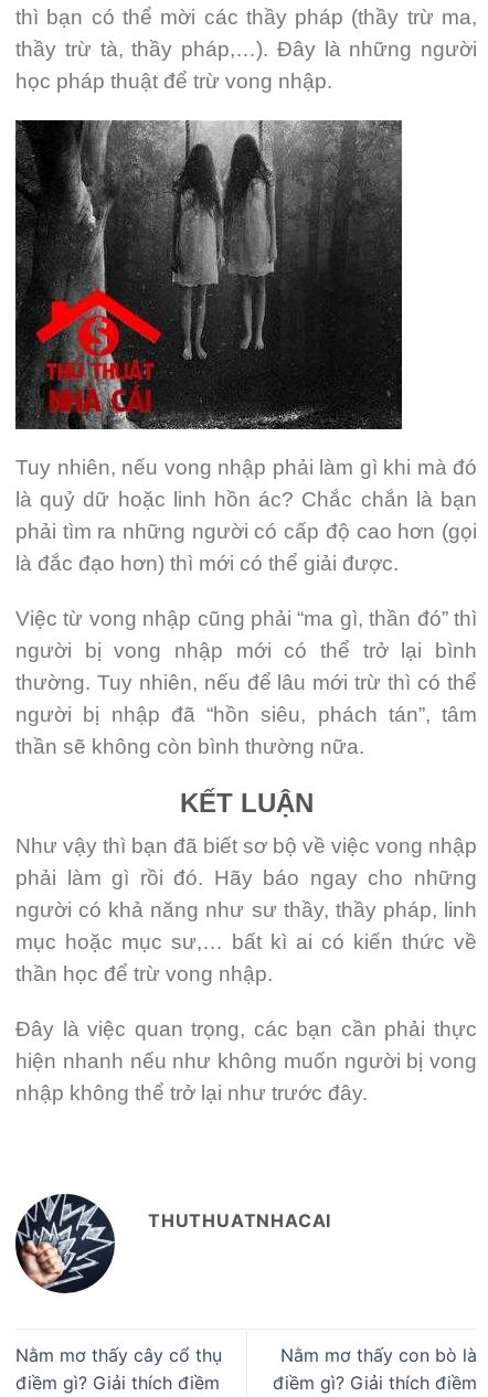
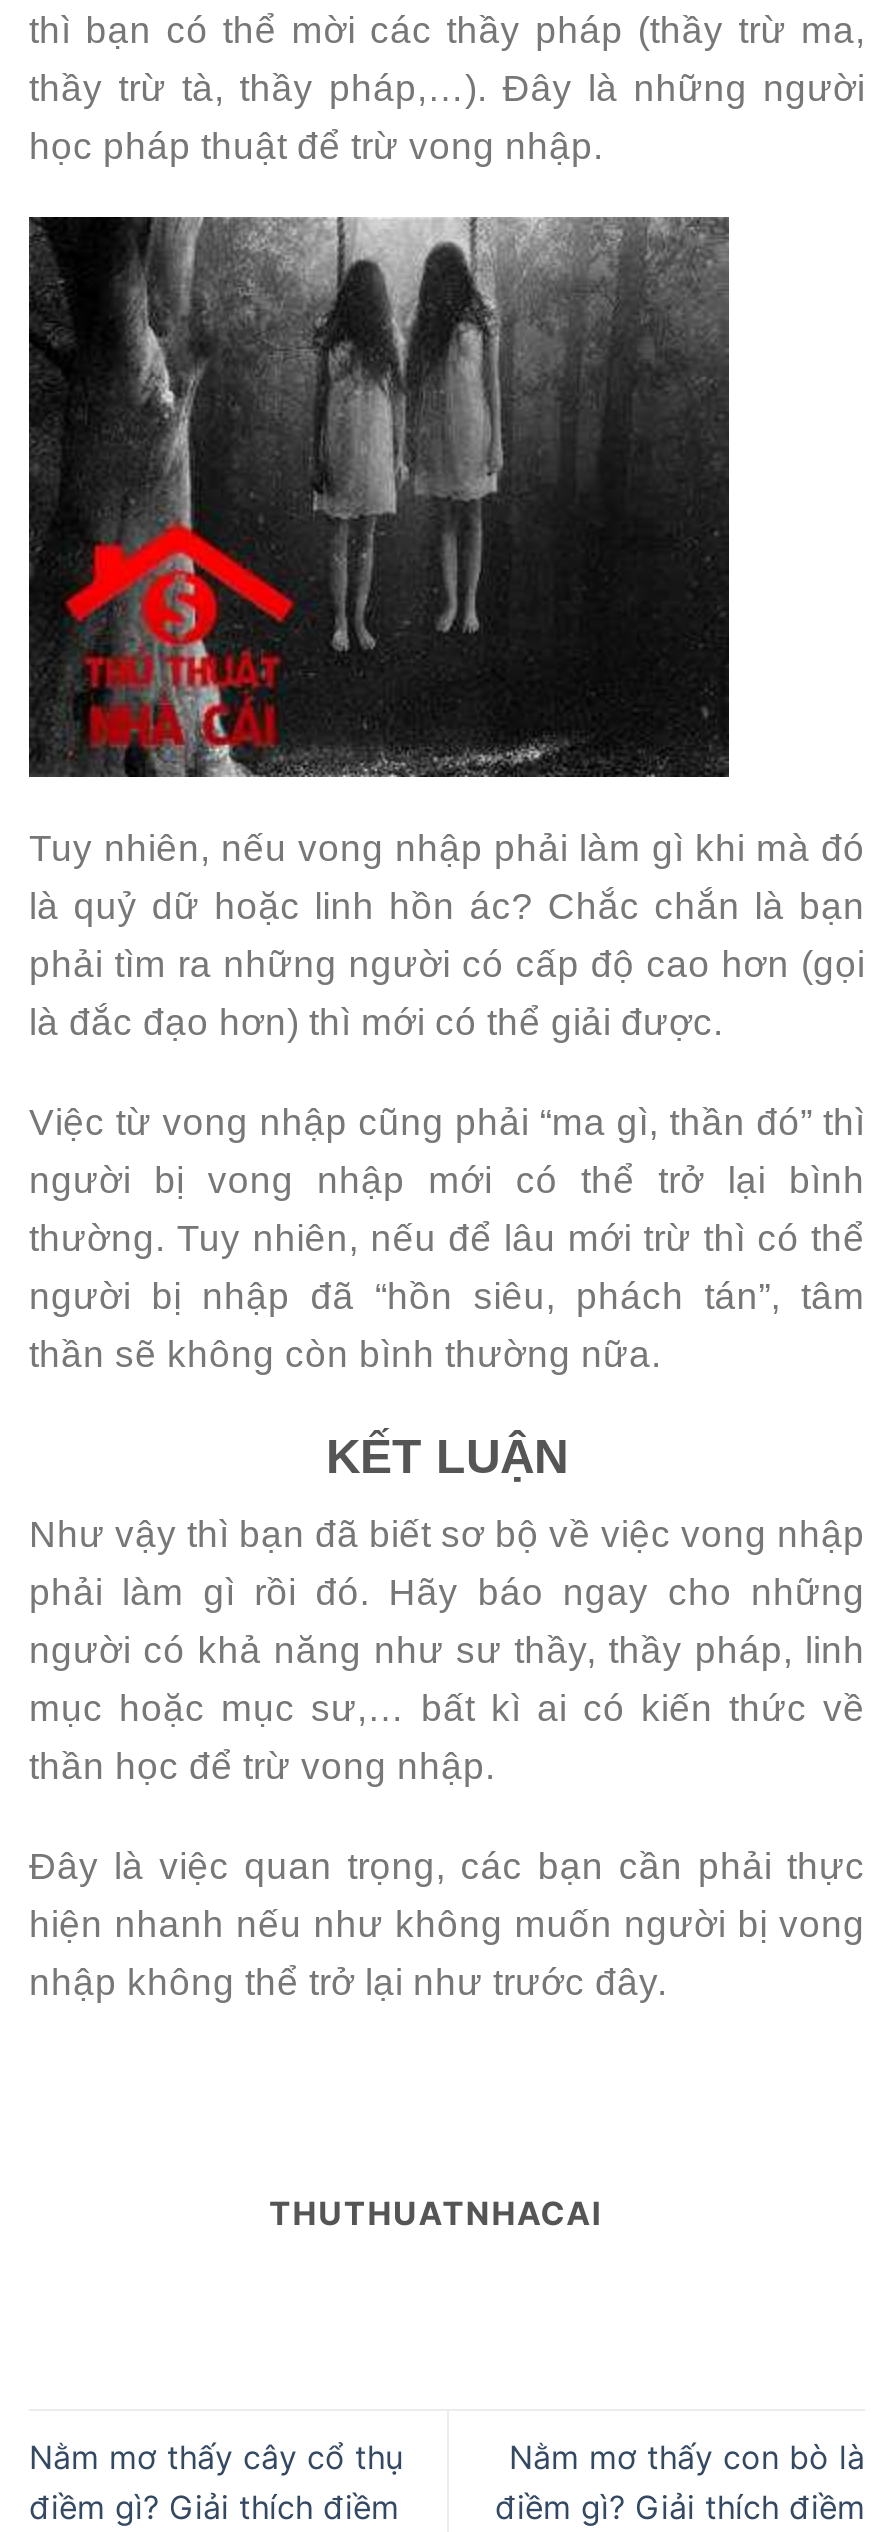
[14,1193,116,1294] [image] -> none

